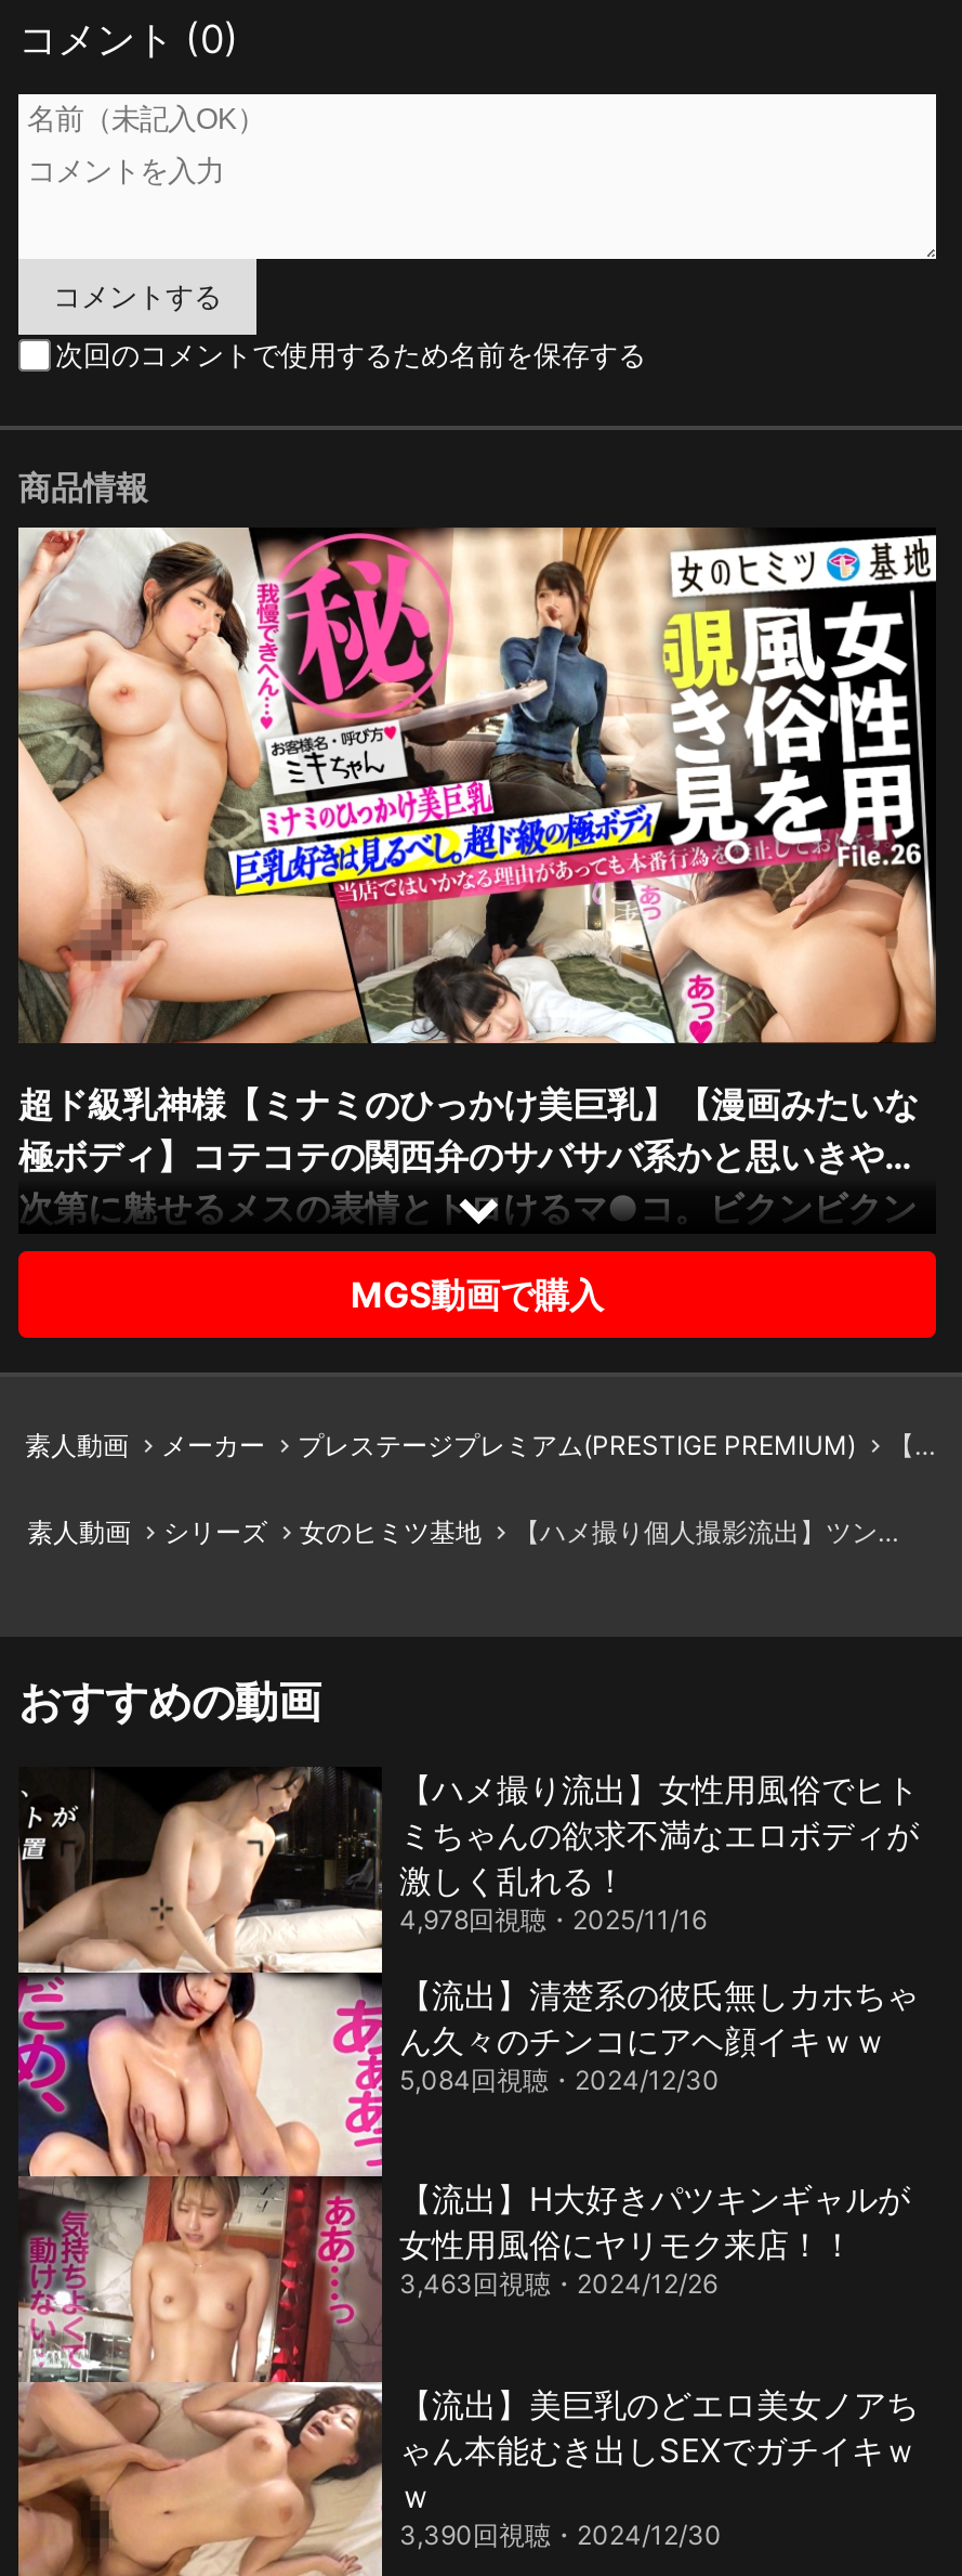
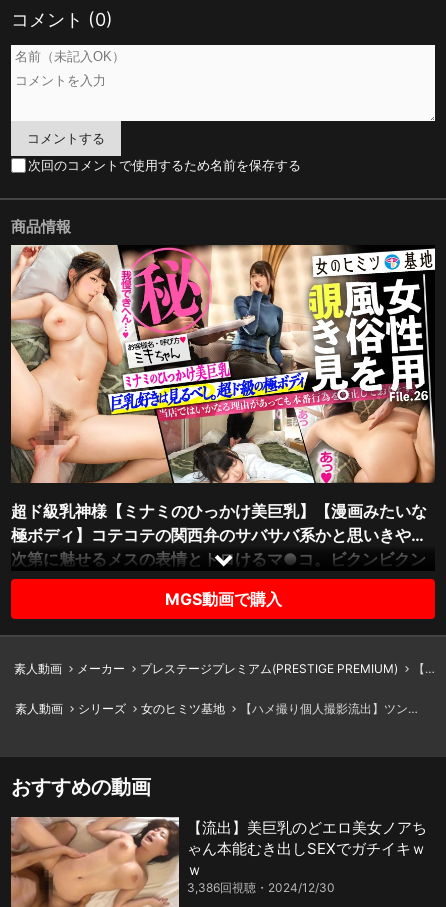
[16,1767,919,2382] [image] | 【ハメ撮り流出】女性用風俗でヒト | ミちゃんの欲求不満なエロボディが | 激しく乱れる！ | 4,978回視聴 | 2025/11/16 | 【流出】清楚系の彼氏無しカホちゃ | ん久々のチンコにアヘ顔イキｗｗ | 5,084回視聴 | 2024/12/30 | 【流出】H大好きパツキンギャルが | 女性用風俗にヤリモク来店！！ | 3,463回視聴 | 2024/12/26 -> none
[399,2518,722,2550] 3,390回視聴 2024/12/30 -> [187,880,335,895] 3,386回視聴 2024/12/30

